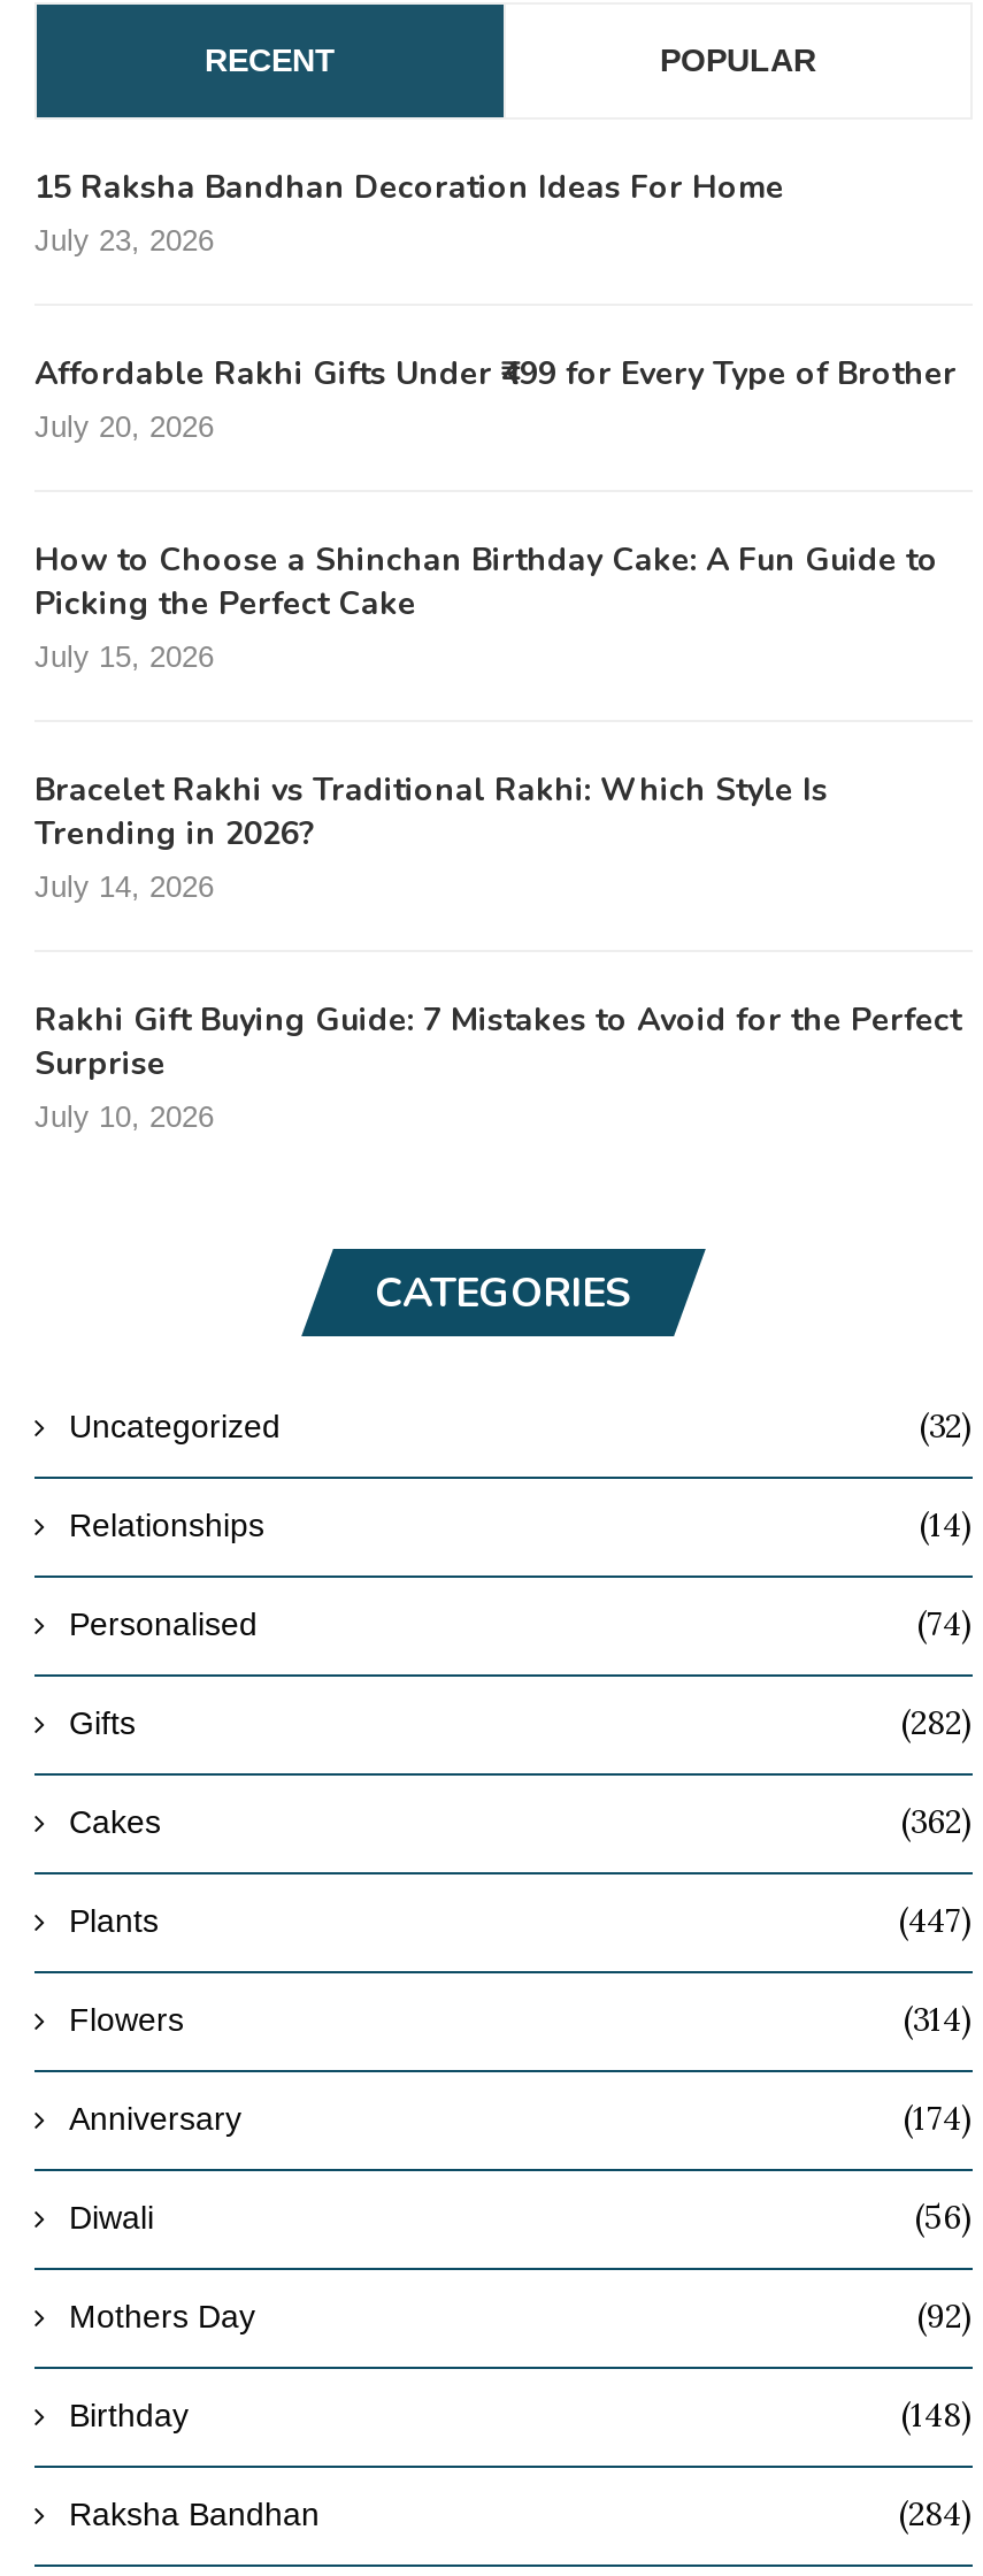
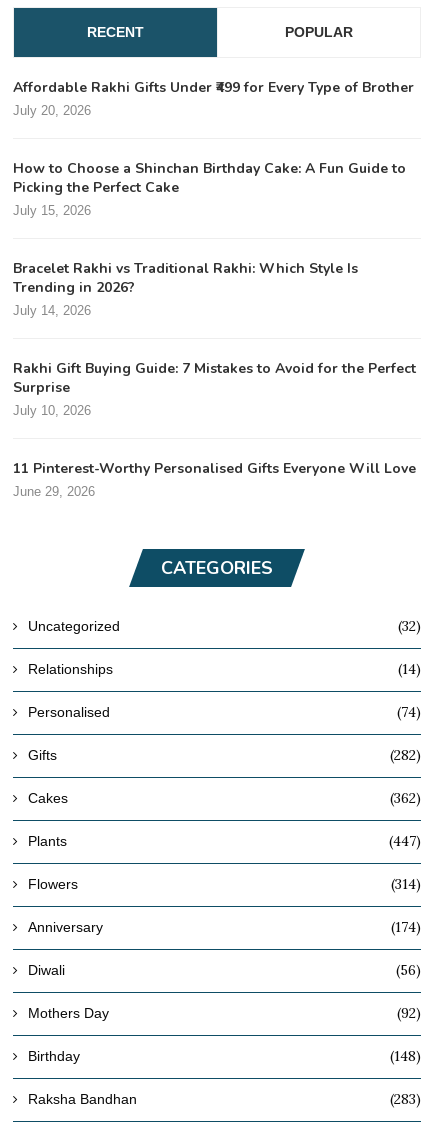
[34,166,784,258] 15 Raksha Bandhan Decoration Ideas For Home | July 23, 2026 -> none
moved [34,352,961,1134] -> [13,78,416,418]: Affordable Rakhi Gifts Under ₹499 for Every Type of Brother | July 20, 2026 | How to Choose a Shinchan Birthday Cake: A Fun Guide to | ... | Surprise | July 10, 2026
none -> [13,459,416,499] 11 Pinterest-Worthy Personalised Gifts Everyone Will Love | June 29, 2026
[899,2493,973,2535] (284) -> [390,1090,421,1108] (283)

